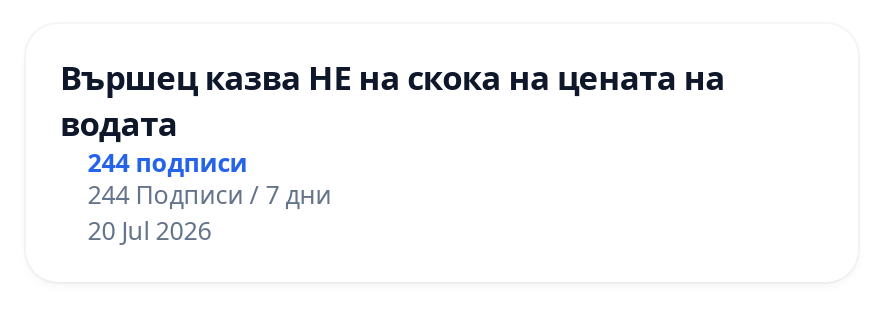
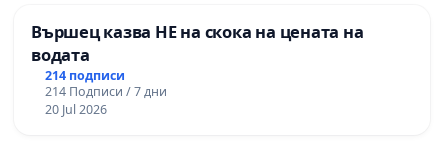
[88,147,248,181] 244 подписи -> [45,67,125,84] 214 подписи
[88,179,332,213] 244 Подписи / 7 дни -> [45,83,167,100] 214 Подписи / 7 дни

